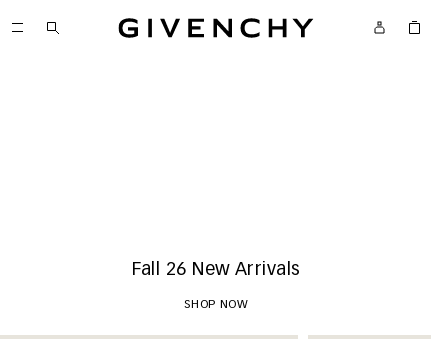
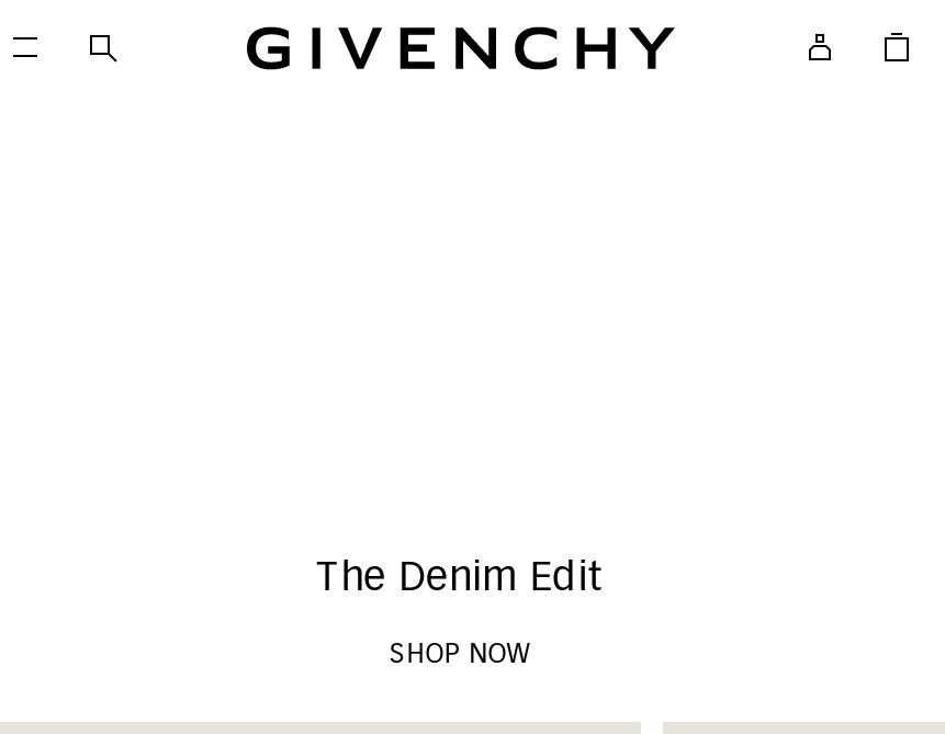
[131,261,300,279] Fall 26 New Arrivals -> [316,560,606,599] The Denim Edit

